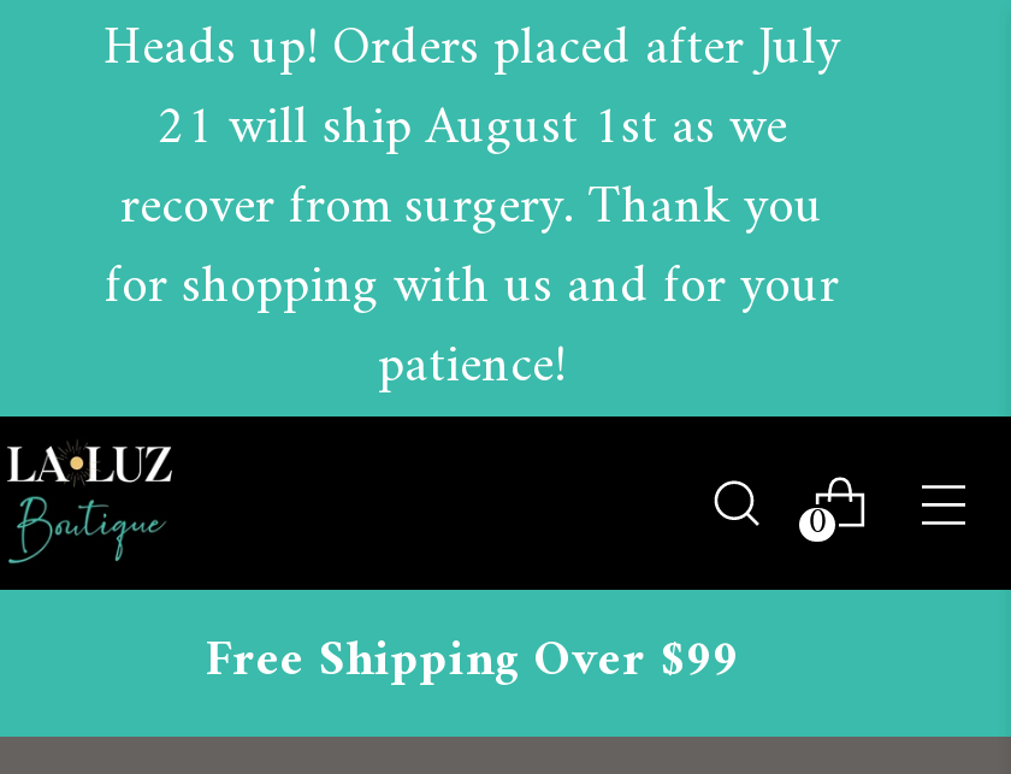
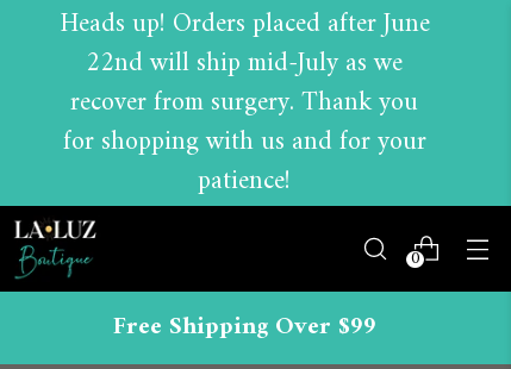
[104,2,840,176] Heads up! Orders placed after July | 21 will ship August 1st as we -> [59,1,429,87] Heads up! Orders placed after June | 22nd will ship mid-July as we

